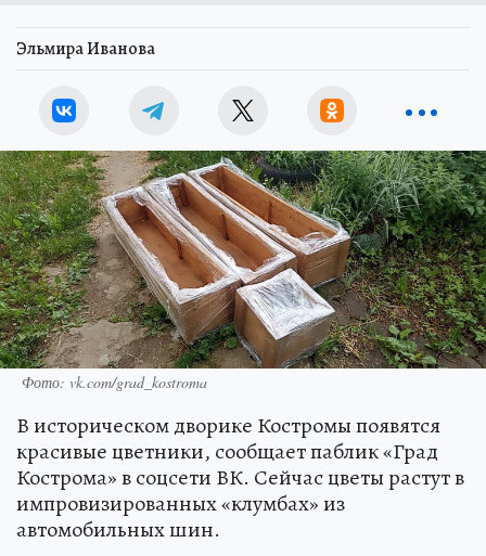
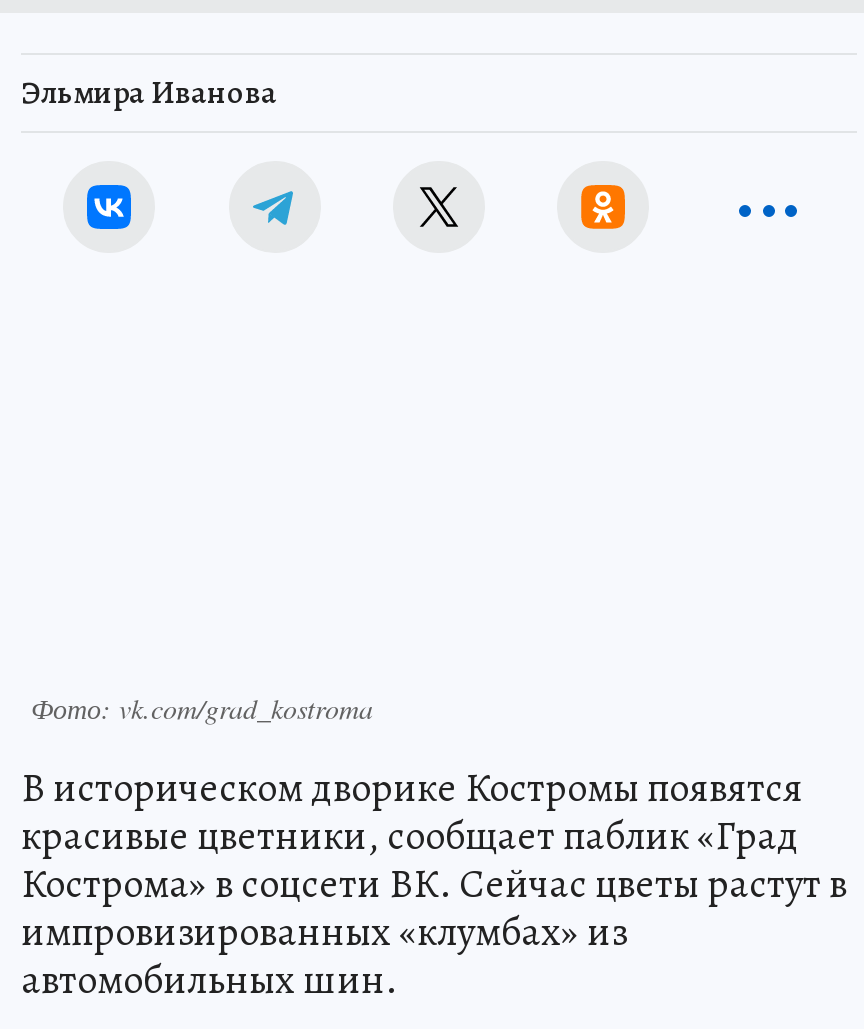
[3,150,483,370] [image] -> none

